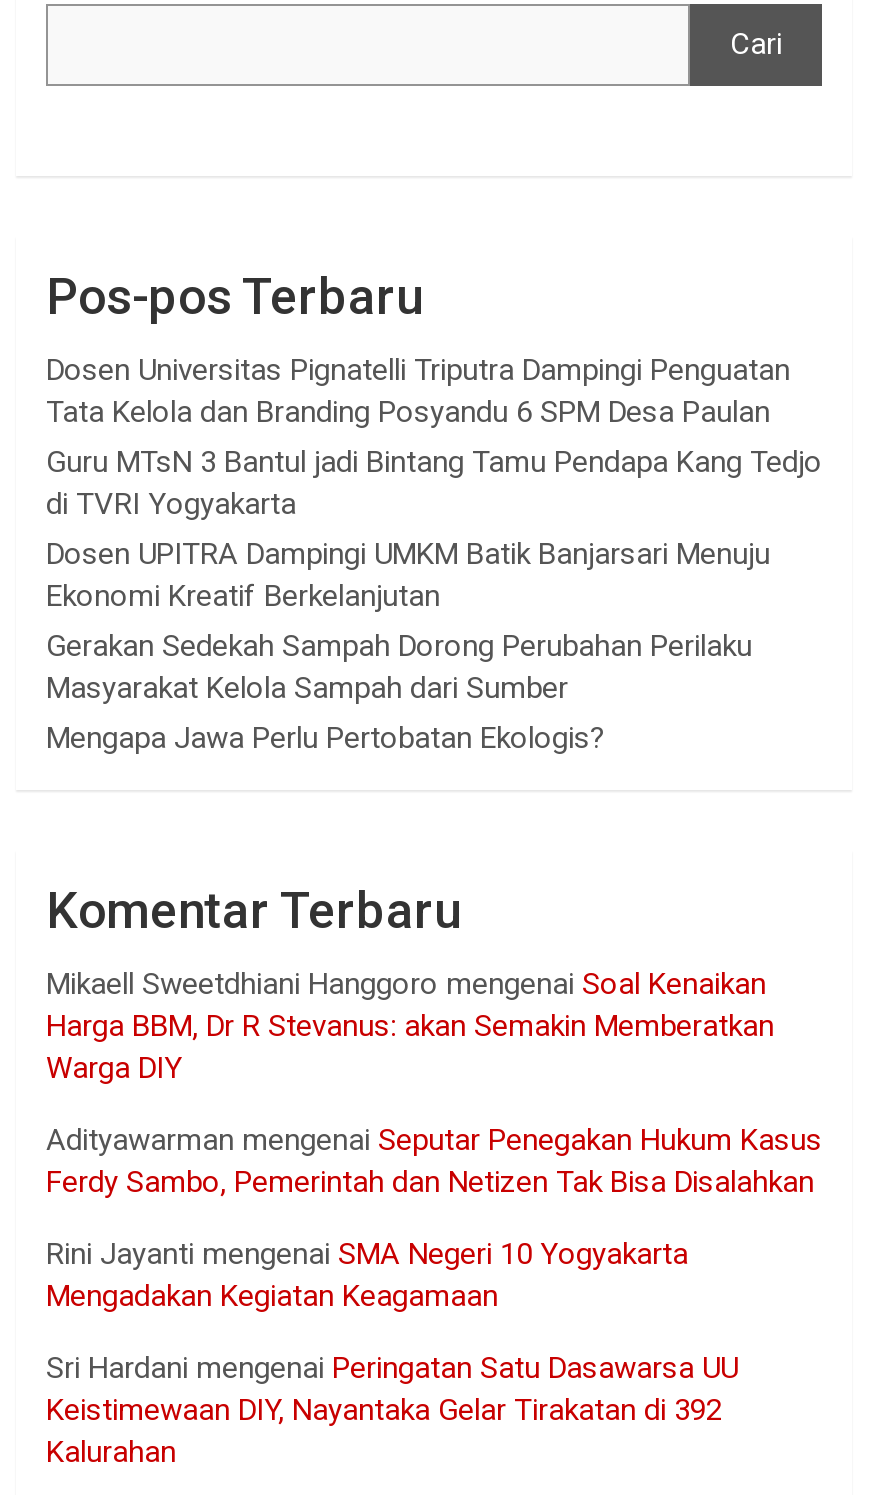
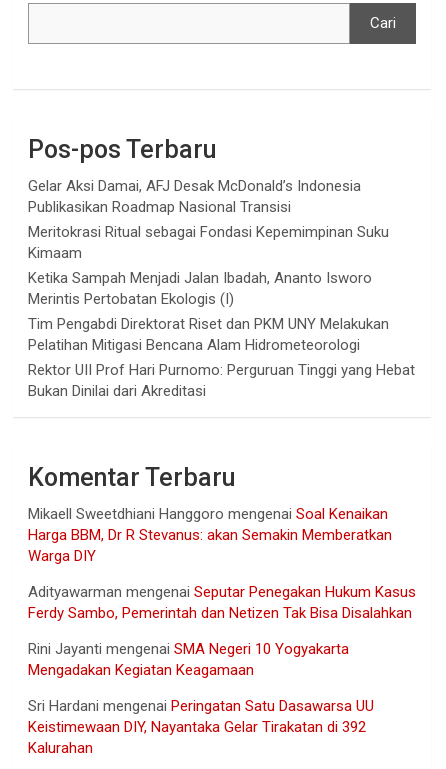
[46,352,822,756] Dosen Universitas Pignatelli Triputra Dampingi Penguatan | Tata Kelola dan Branding Posyandu 6 SPM Desa Paulan | Guru MTsN 3 Bantul jadi Bintang Tamu Pendapa Kang Tedjo | di TVRI Yogyakarta | Dosen UPITRA Dampingi UMKM Batik Banjarsari Menuju | Ekonomi Kreatif Berkelanjutan | Gerakan Sedekah Sampah Dorong Perubahan Perilaku | Masyarakat Kelola Sampah dari Sumber | Mengapa Jawa Perlu Pertobatan Ekologis? -> [28,177,415,400] Gelar Aksi Damai, AFJ Desak McDonald’s Indonesia | Publikasikan Roadmap Nasional Transisi | Meritokrasi Ritual sebagai Fondasi Kepemimpinan Suku | Kimaam | Ketika Sampah Menjadi Jalan Ibadah, Ananto Isworo | Merintis Pertobatan Ekologis (I) | Tim Pengabdi Direktorat Riset dan PKM UNY Melakukan | Pelatihan Mitigasi Bencana Alam Hidrometeorologi | Rektor UII Prof Hari Purnomo: Perguruan Tinggi yang Hebat | Bukan Dinilai dari Akreditasi

